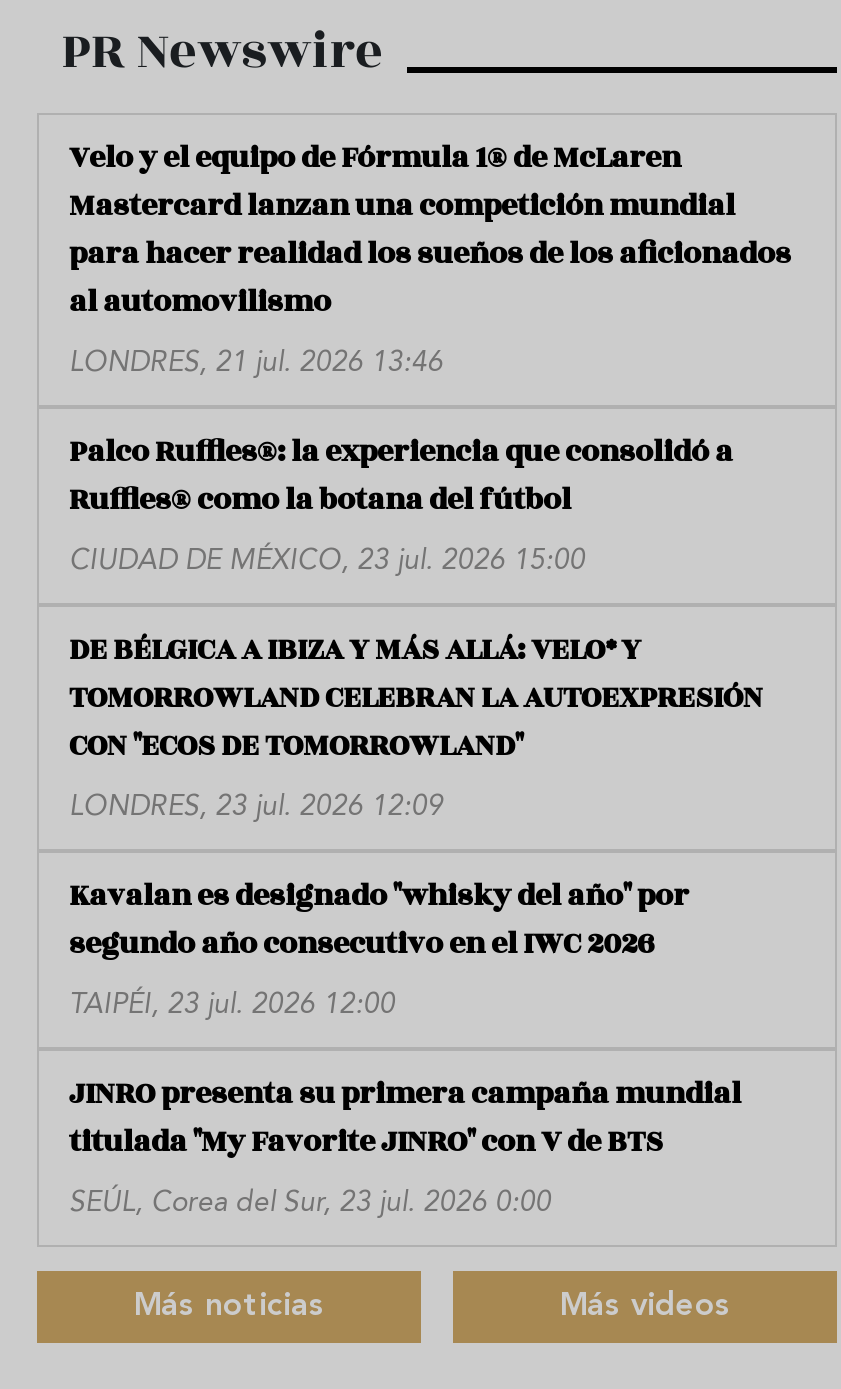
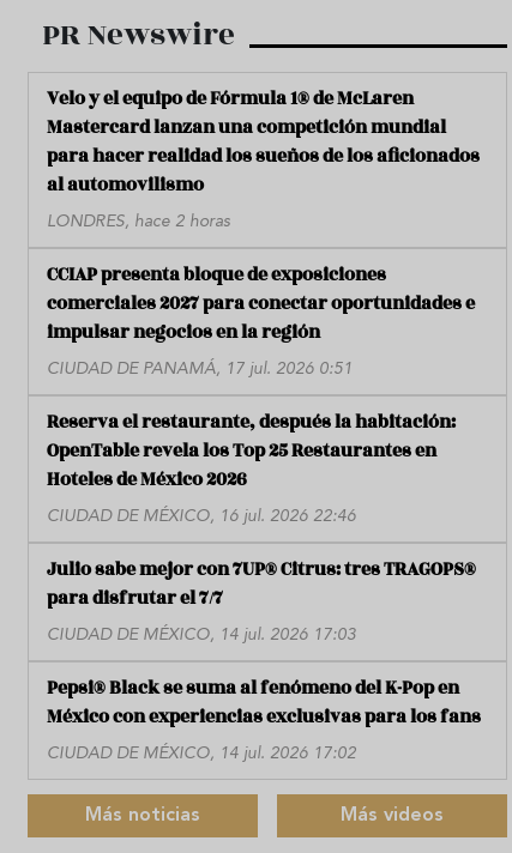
[69,348,443,376] LONDRES, 21 jul. 2026 13:46 -> [47,213,230,230] LONDRES, hace 2 horas
[69,428,733,522] Palco Ruffles®: la experiencia que consolidó a | Ruffles® como la botana del fútbol -> [47,261,475,346] CCIAP presenta bloque de exposiciones | comerciales 2027 para conectar oportunidades e | impulsar negocios en la región
[69,546,585,574] CIUDAD DE MÉXICO, 23 jul. 2026 15:00 -> [47,360,353,377] CIUDAD DE PANAMÁ, 17 jul. 2026 0:51
[69,626,763,768] DE BÉLGICA A IBIZA Y MÁS ALLÁ: VELO* Y | TOMORROWLAND CELEBRAN LA AUTOEXPRESIÓN | CON "ECOS DE TOMORROWLAND" -> [47,408,456,493] Reserva el restaurante, después la habitación: | OpenTable revela los Top 25 Restaurantes en | Hoteles de México 2026
[69,792,443,820] LONDRES, 23 jul. 2026 12:09 -> [47,507,356,524] CIUDAD DE MÉXICO, 16 jul. 2026 22:46
[69,872,689,966] Kavalan es designado "whisky del año" por | segundo año consecutivo en el IWC 2026 -> [47,555,476,612] Julio sabe mejor con 7UP® Citrus: tres TRAGOPS® | para disfrutar el 7/7
[69,990,395,1018] TAIPÉI, 23 jul. 2026 12:00 -> [47,626,356,643] CIUDAD DE MÉXICO, 14 jul. 2026 17:03
[69,1070,741,1164] JINRO presenta su primera campaña mundial | titulada "My Favorite JINRO" con V de BTS -> [47,674,481,730] Pepsi® Black se suma al fenómeno del K-Pop en | México con experiencias exclusivas para los fans
[69,1188,551,1216] SEÚL, Corea del Sur, 23 jul. 2026 0:00 -> [47,745,356,761] CIUDAD DE MÉXICO, 14 jul. 2026 17:02

